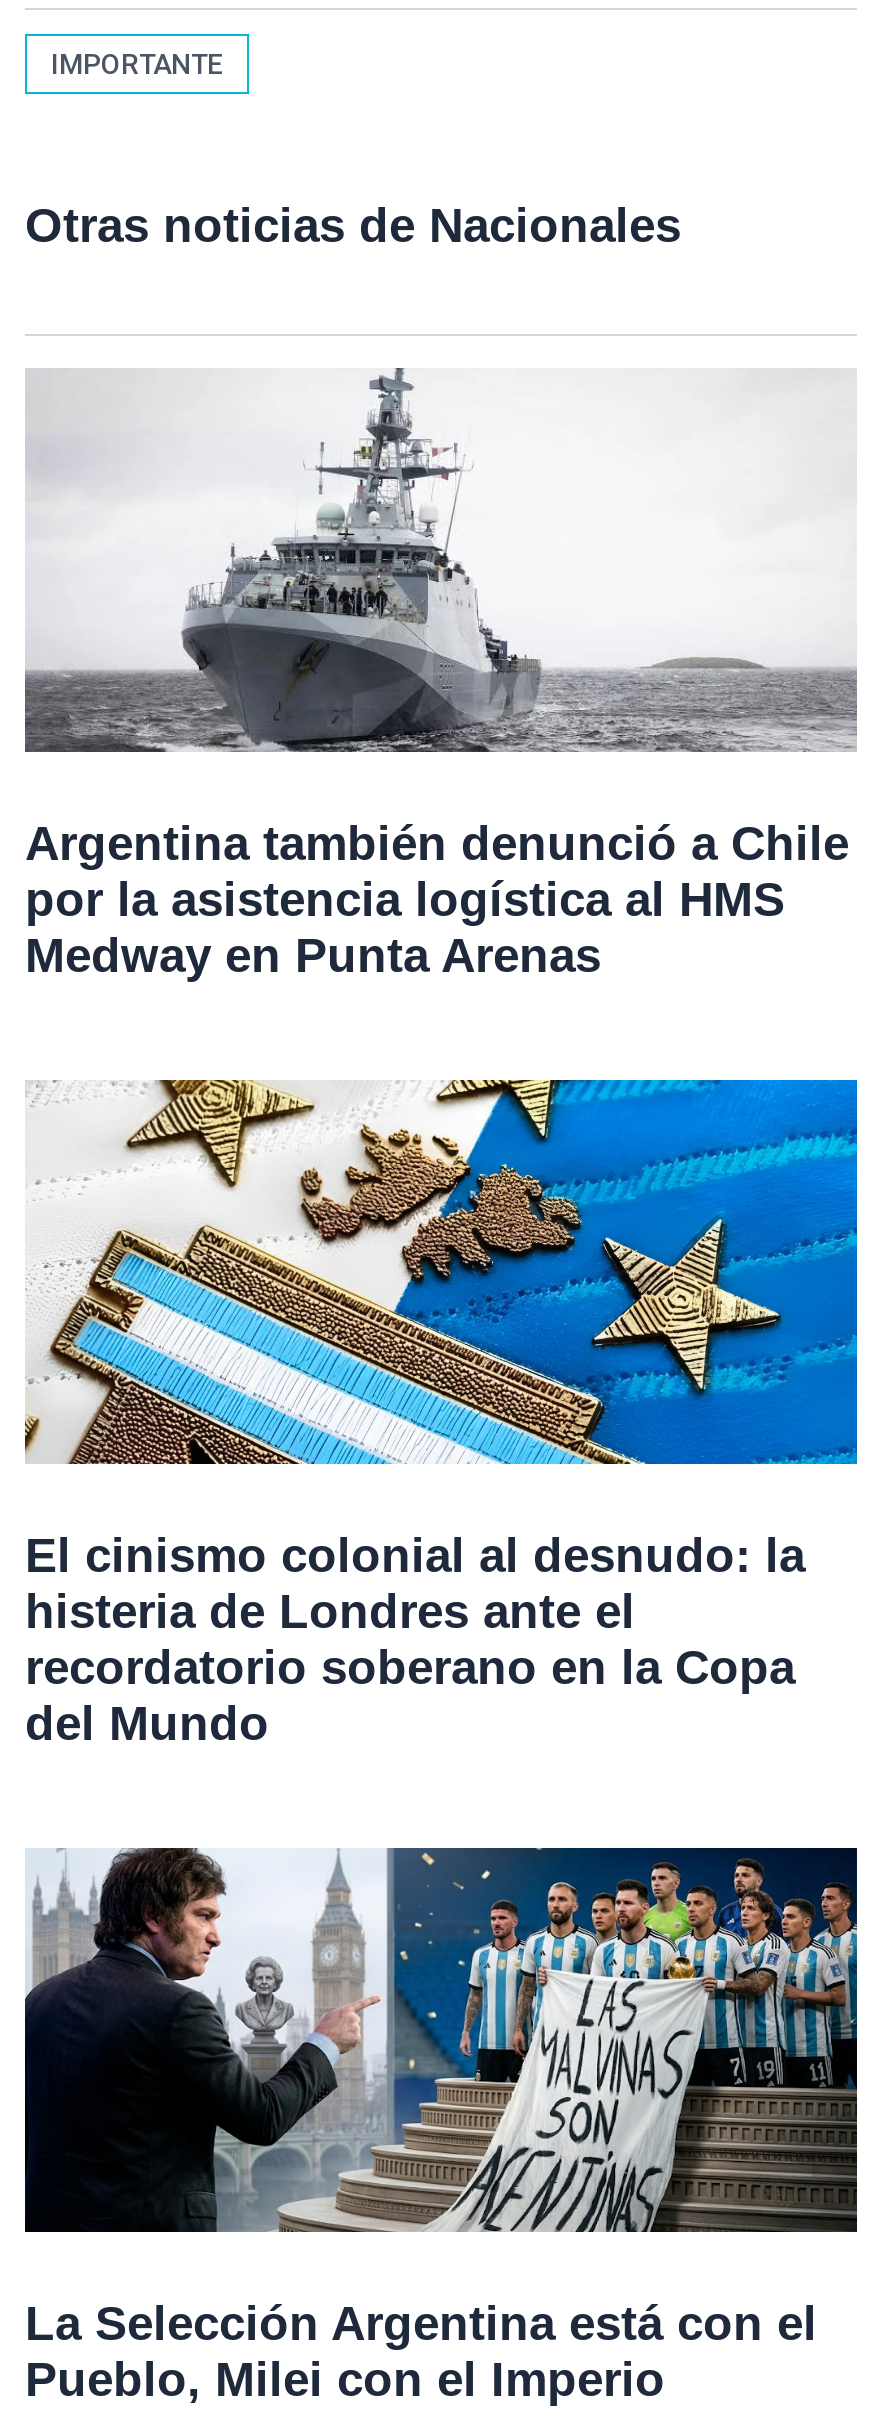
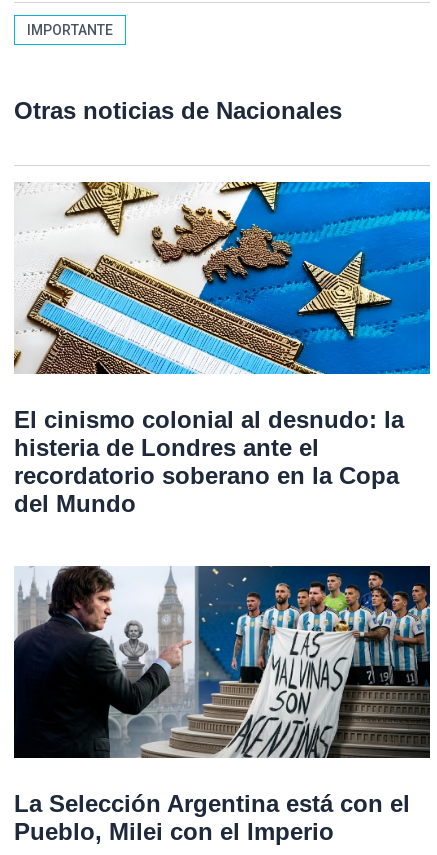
[25,368,859,982] [image] | Argentina también denunció a Chile | por la asistencia logística al HMS | Medway en Punta Arenas -> none

